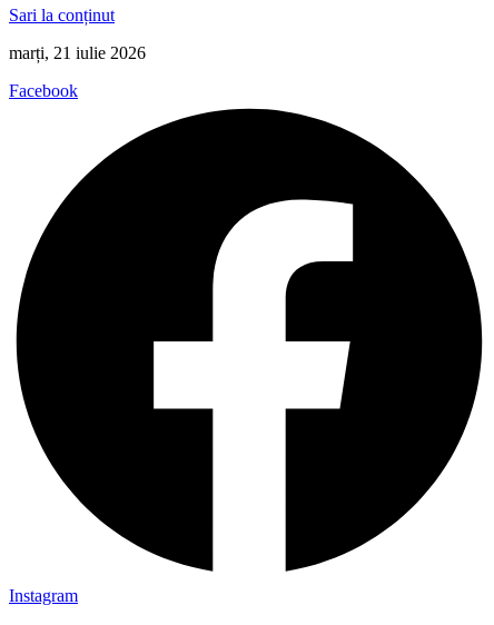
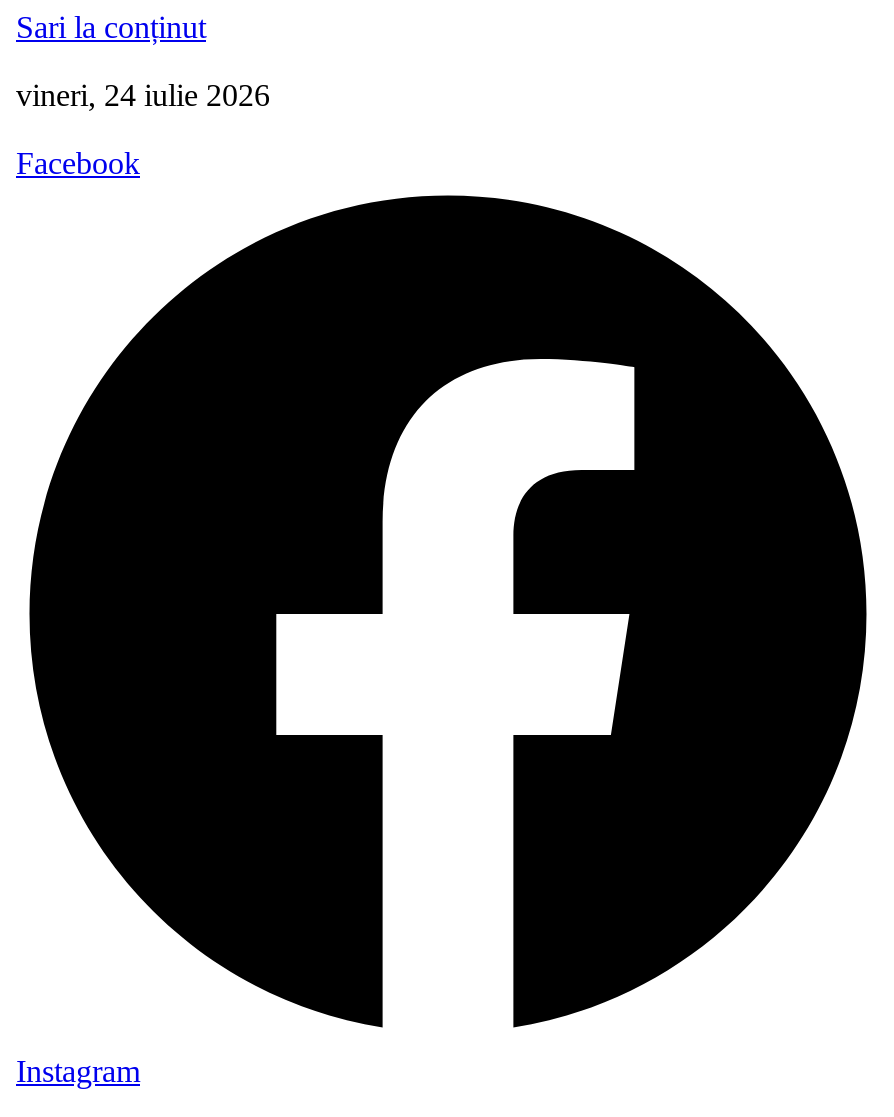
[9,43,146,62] marți, 21 iulie 2026 -> [16,78,270,112] vineri, 24 iulie 2026

